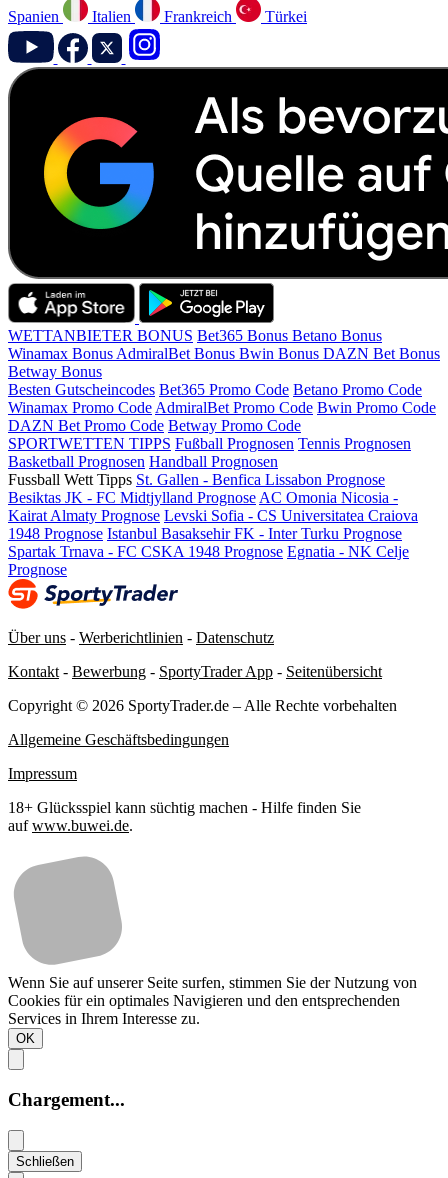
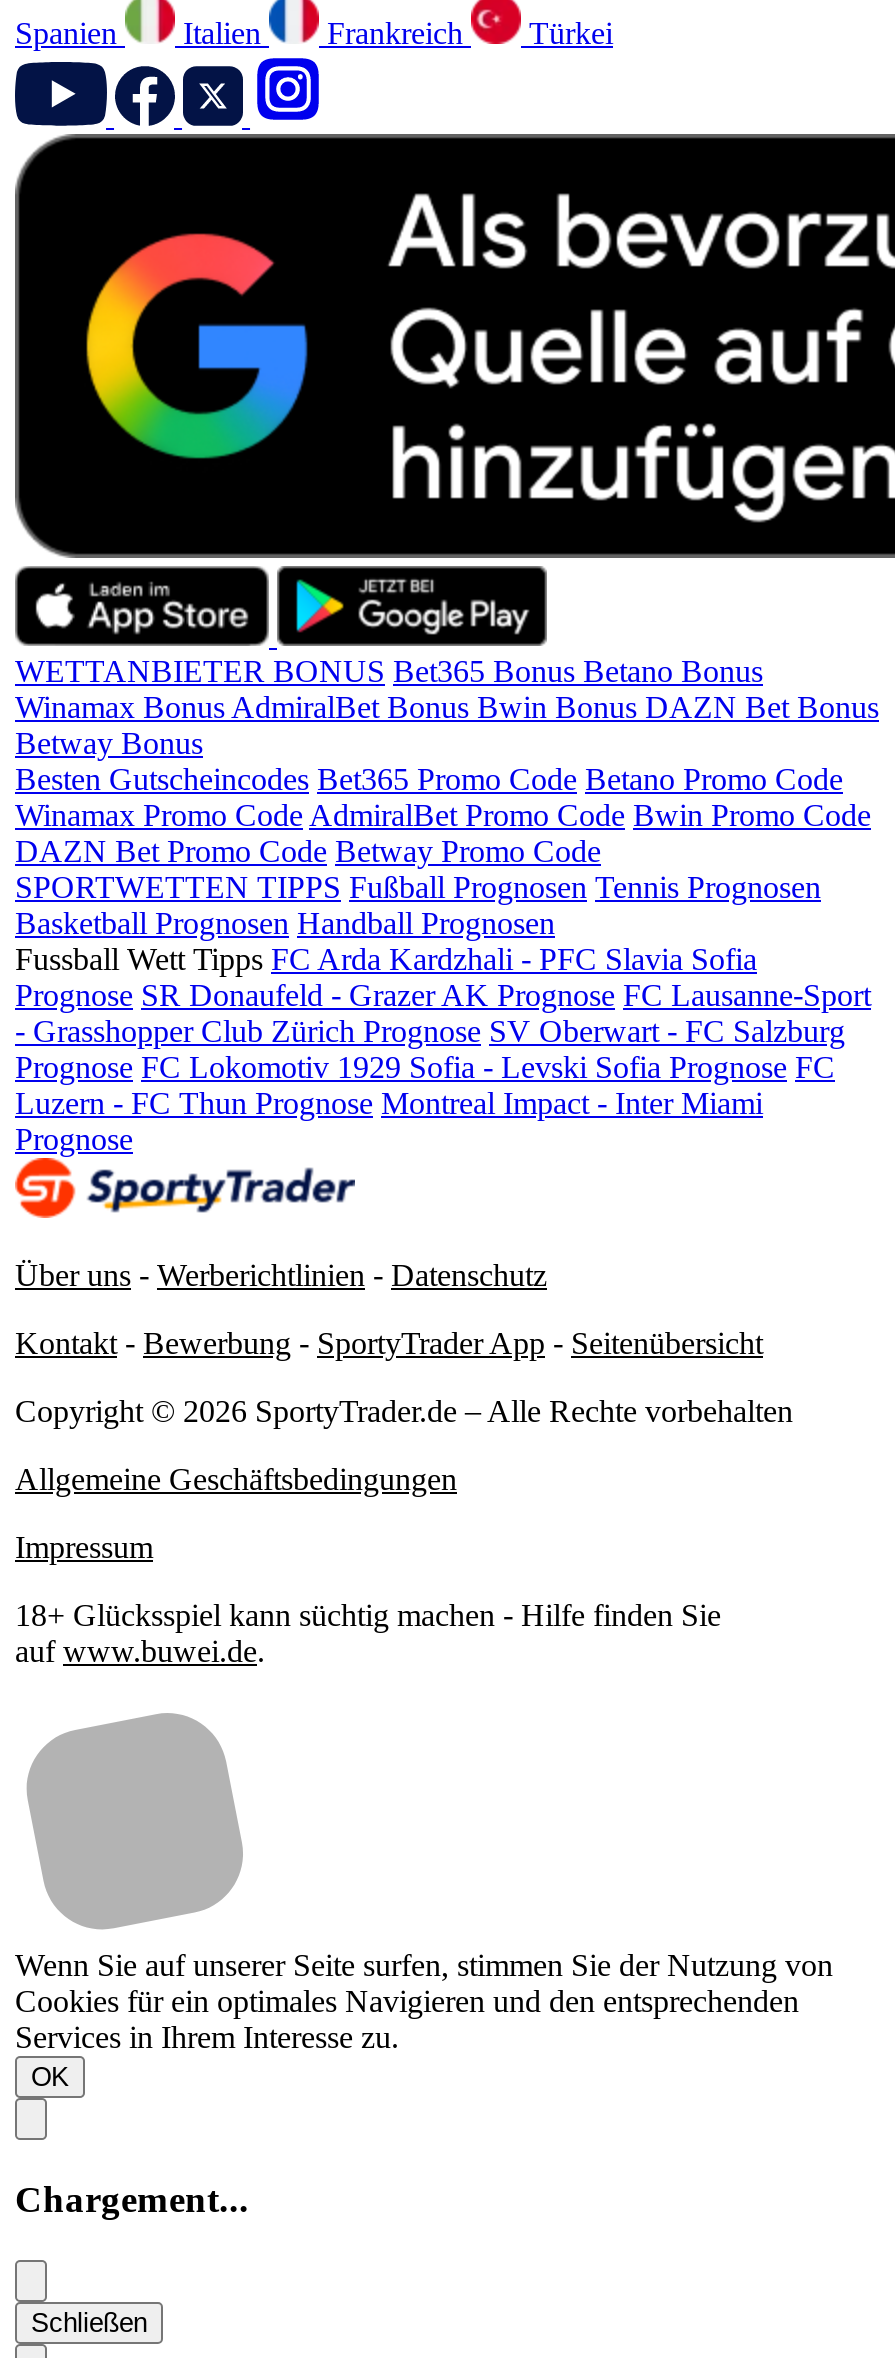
[8,471,418,560] Fussball Wett Tipps St. Gallen - Benfica Lissabon Prognose | Besiktas JK - FC Midtjylland Prognose AC Omonia Nicosia - | Kairat Almaty Prognose Levski Sofia - CS Universitatea Craiova | 1948 Prognose Istanbul Basaksehir FK - Inter Turku Prognose | Spartak Trnava - FC CSKA 1948 Prognose Egnatia - NK Celje -> [15,943,871,1121] Fussball Wett Tipps FC Arda Kardzhali - PFC Slavia Sofia | Prognose SR Donaufeld - Grazer AK Prognose FC Lausanne-Sport | - Grasshopper Club Zürich Prognose SV Oberwart - FC Salzburg | Prognose FC Lokomotiv 1929 Sofia - Levski Sofia Prognose FC | Luzern - FC Thun Prognose Montreal Impact - Inter Miami

